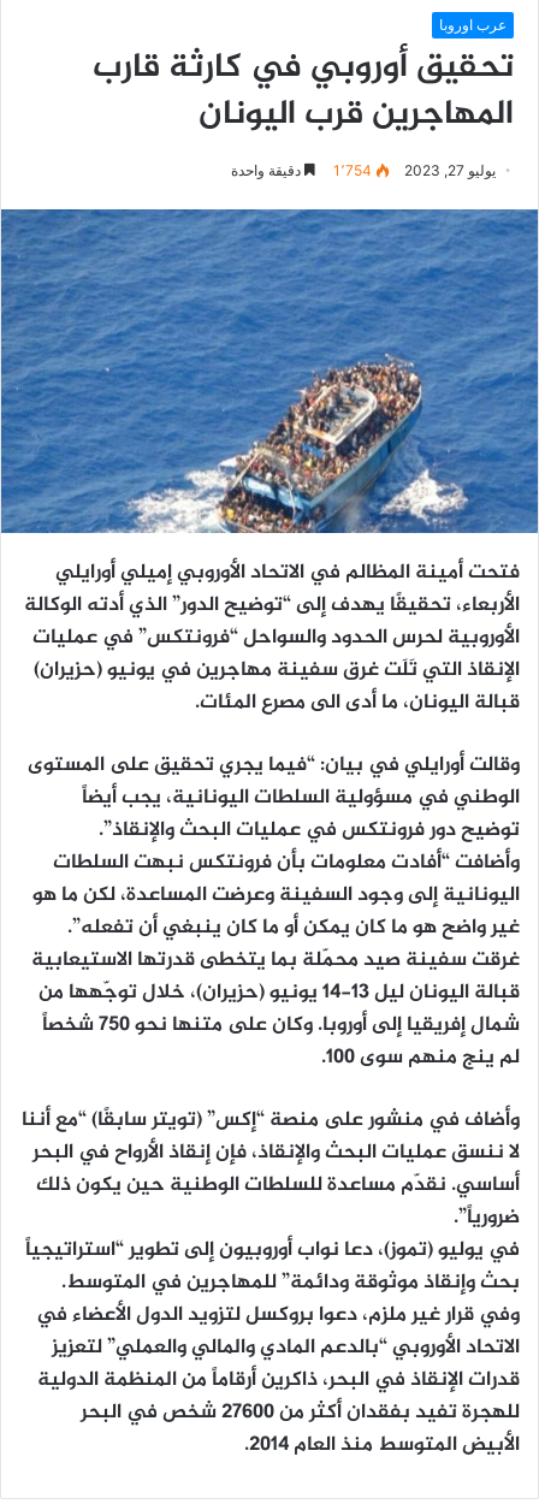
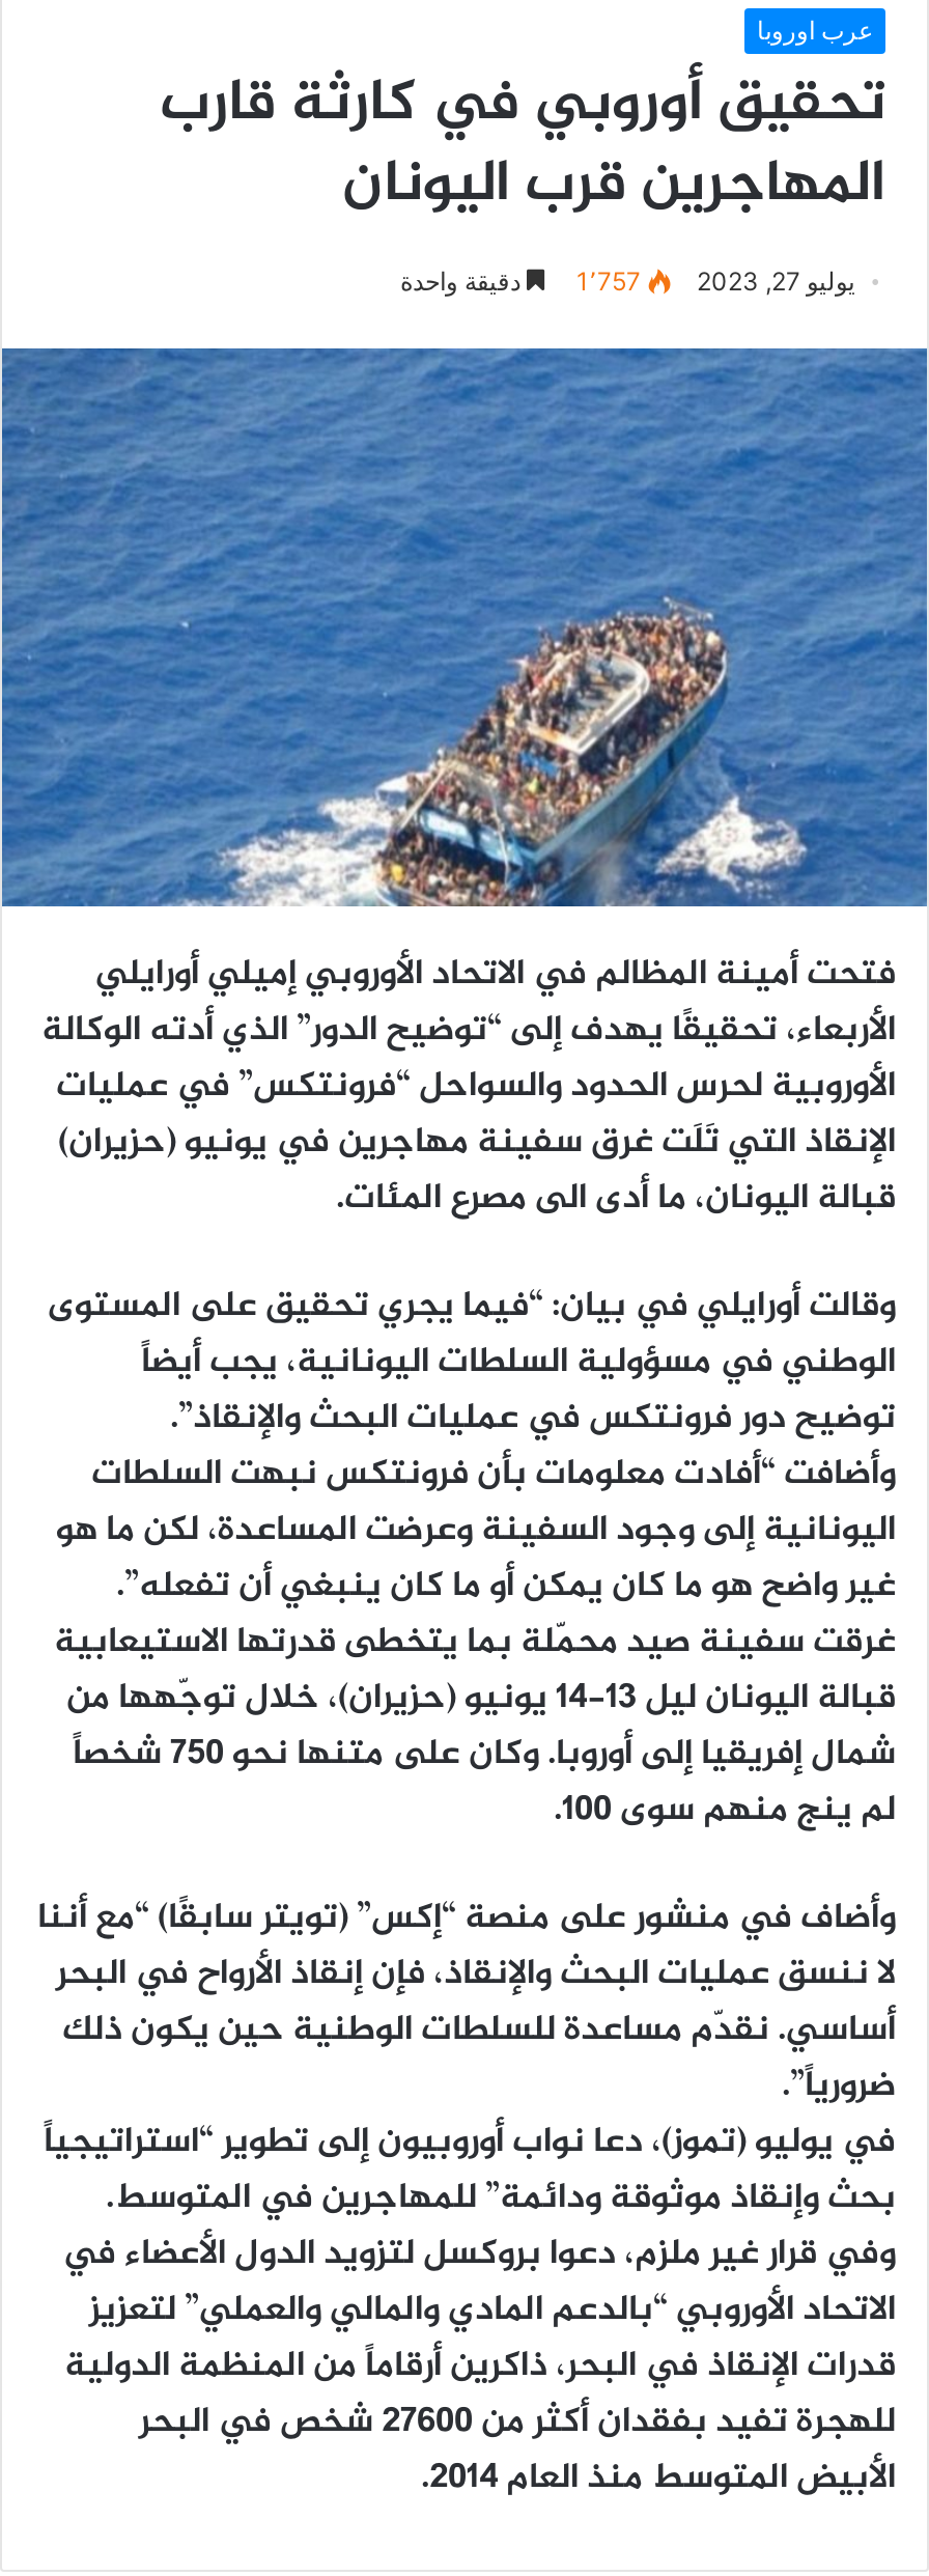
[231,161,372,179] 1٬754 دقيقة واحدة -> [400,265,641,297] 1٬757 دقيقة واحدة

